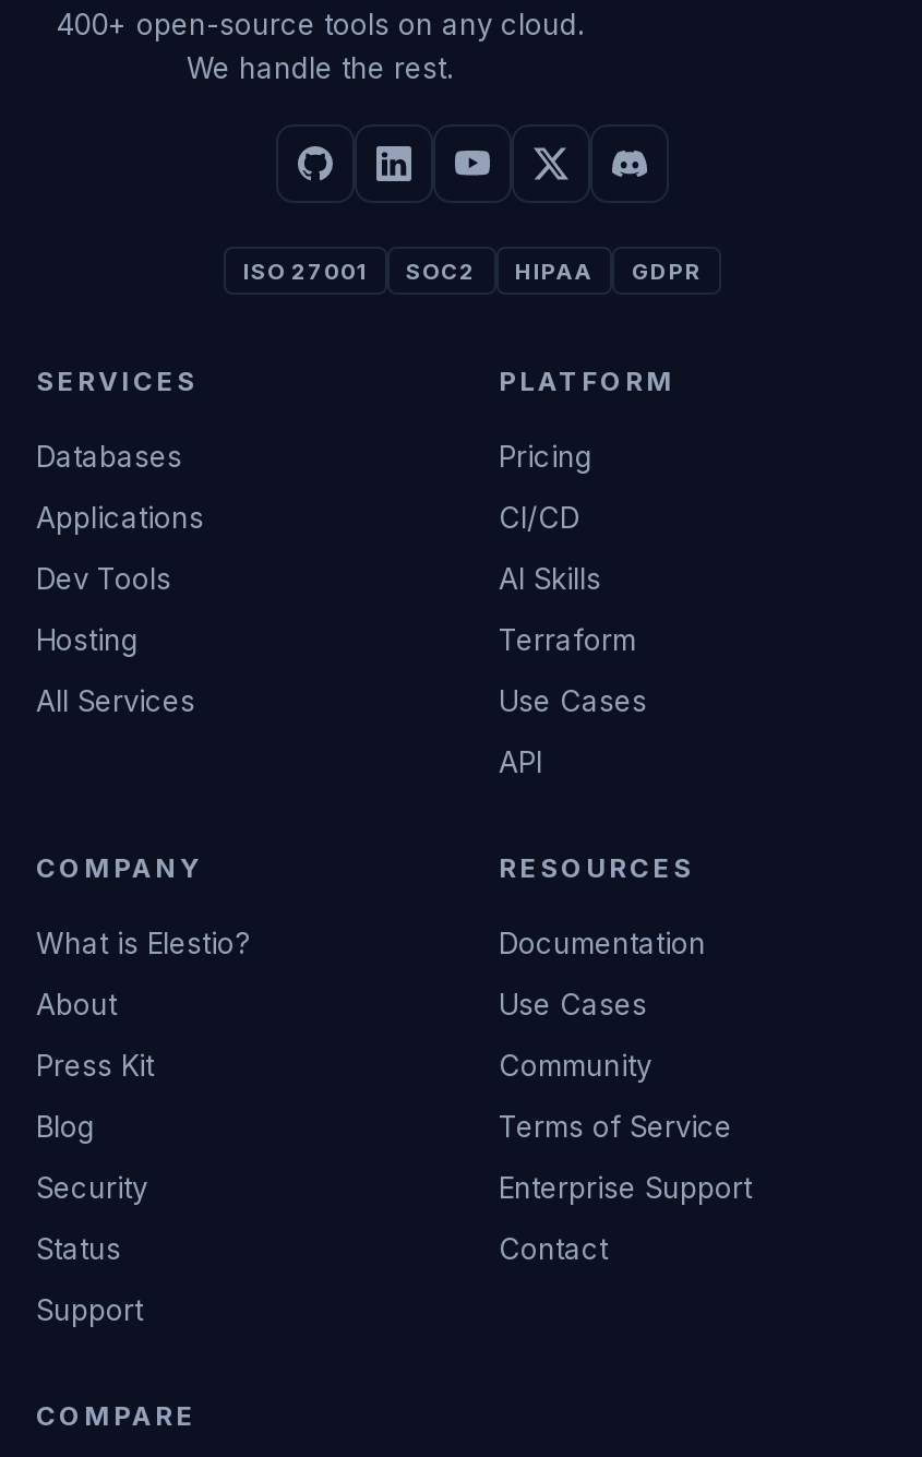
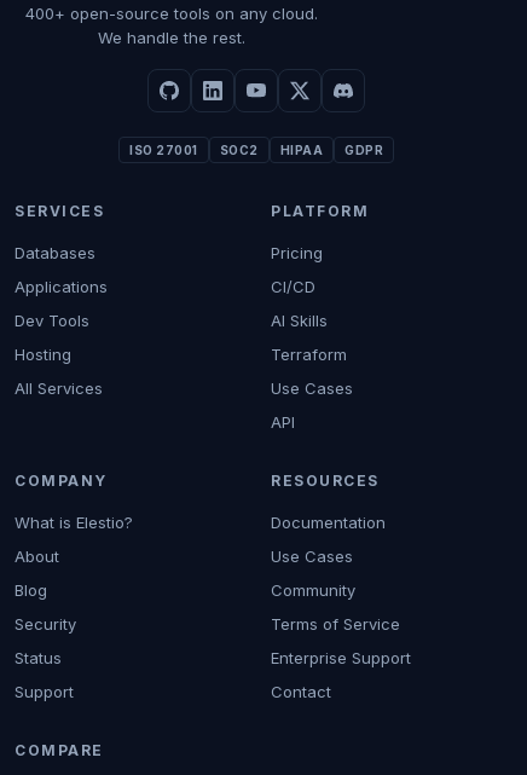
[36,1048,154,1083] Press Kit -> none

